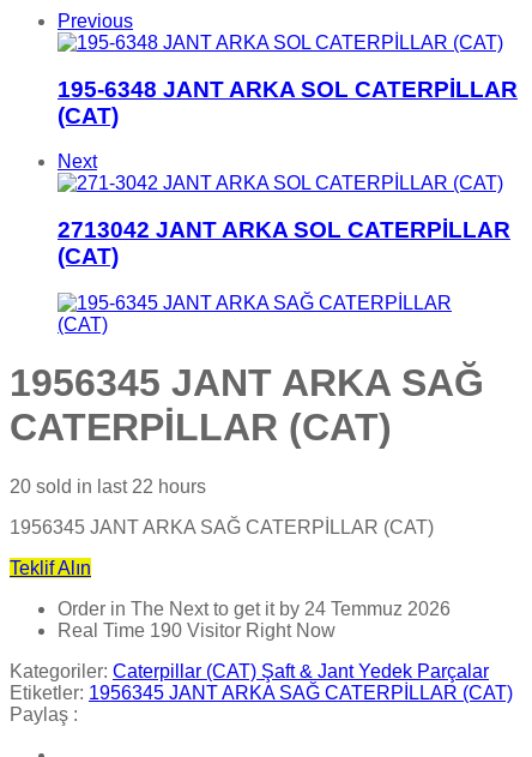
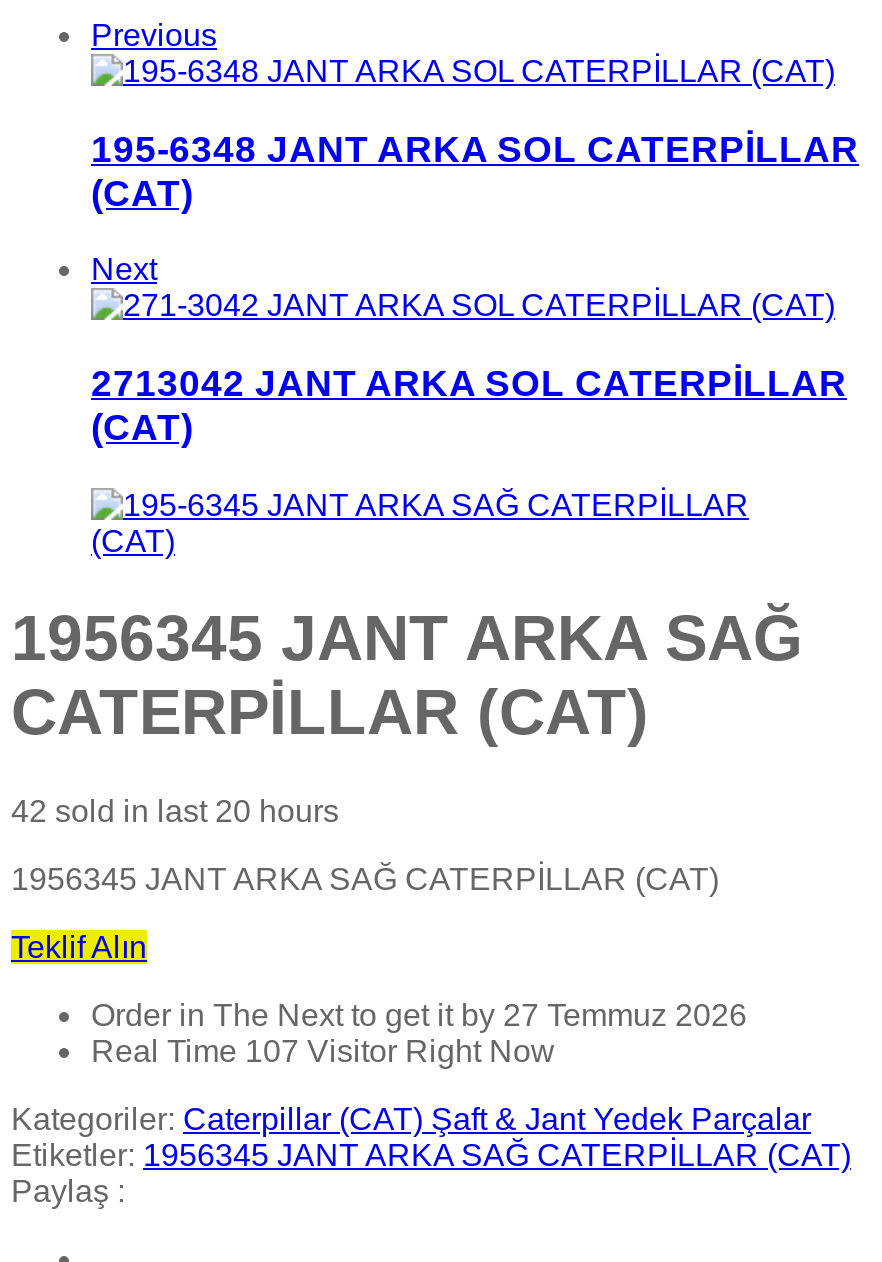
[10,476,206,496] 20 sold in last 22 hours -> [11,794,339,828] 42 sold in last 20 hours
[58,598,451,619] Order in The Next to get it by 24 Temmuz 2026 -> [91,998,747,1032] Order in The Next to get it by 27 Temmuz 2026
[58,620,335,640] Real Time 190 Visitor Right Now -> [91,1034,555,1068] Real Time 107 Visitor Right Now

